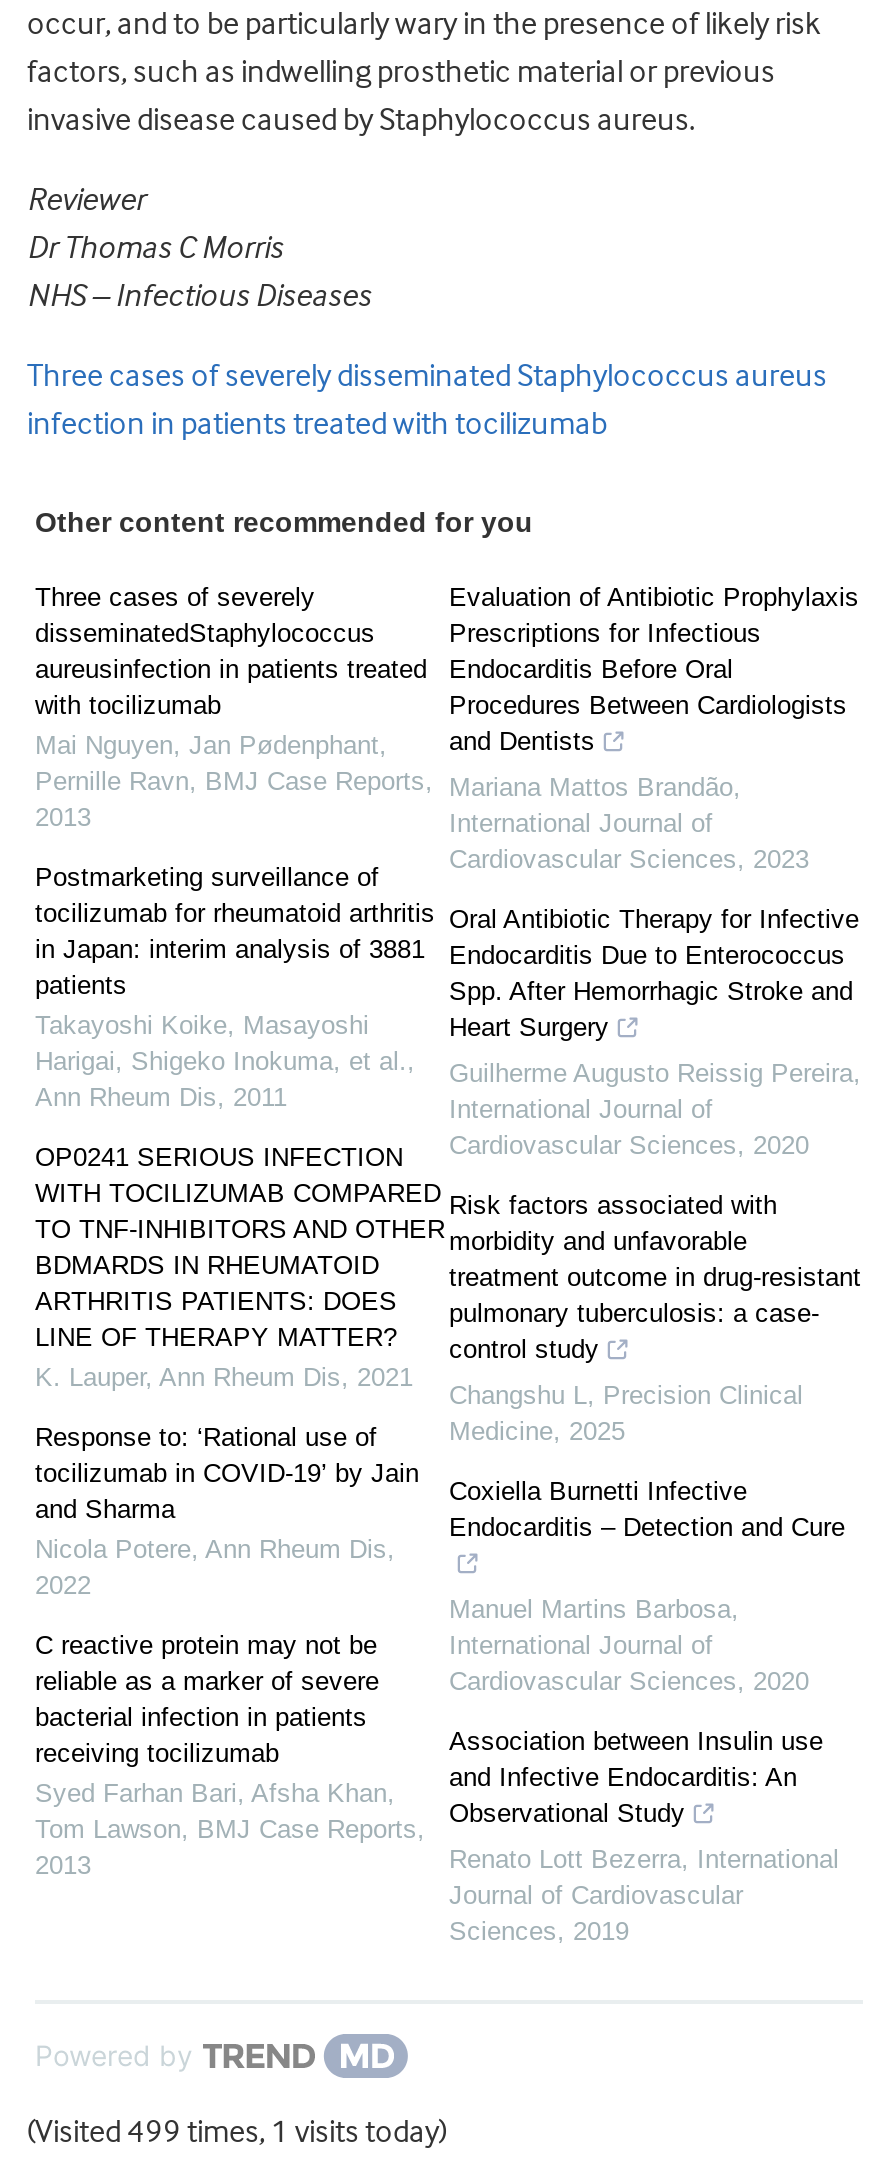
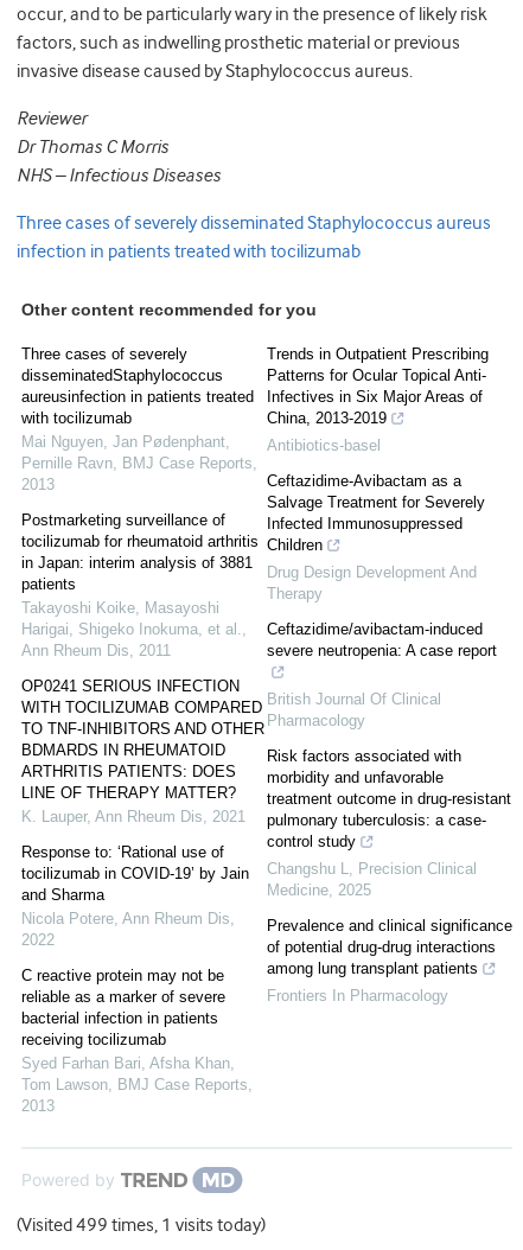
[449,583,861,1161] Evaluation of Antibiotic Prophylaxis | Prescriptions for Infectious | Endocarditis Before Oral | Procedures Between Cardiologists | and Dentists | Mariana Mattos Brandão, | International Journal of | Cardiovascular Sciences, 2023 | Oral Antibiotic Therapy for Infective | Endocarditis Due to Enterococcus | Spp. After Hemorrhagic Stroke and | Heart Surgery | Guilherme Augusto Reissig Pereira, | International Journal of | Cardiovascular Sciences, 2020 -> [267,346,497,730] Trends in Outpatient Prescribing | Patterns for Ocular Topical Anti- | Infectives in Six Major Areas of | China, 2013-2019 | Antibiotics-basel | Ceftazidime-Avibactam as a | Salvage Treatment for Severely | Infected Immunosuppressed | Children | Drug Design Development And | Therapy | Ceftazidime/avibactam-induced | severe neutropenia: A case report | British Journal Of Clinical | Pharmacology
moved [449,1191,861,1447] -> [267,748,511,899]: Risk factors associated with | morbidity and unfavorable | treatment outcome in drug-resistant | pulmonary tuberculosis: a case- | control study | Changshu L, Precision Clinical | Medicine, 2025
[449,1477,845,1947] Coxiella Burnetti Infective | Endocarditis – Detection and Cure | Manuel Martins Barbosa, | International Journal of | Cardiovascular Sciences, 2020 | Association between Insulin use | and Infective Endocarditis: An | Observational Study | Renato Lott Bezerra, International | Journal of Cardiovascular | Sciences, 2019 -> [267,917,512,1005] Prevalence and clinical significance | of potential drug-drug interactions | among lung transplant patients | Frontiers In Pharmacology

